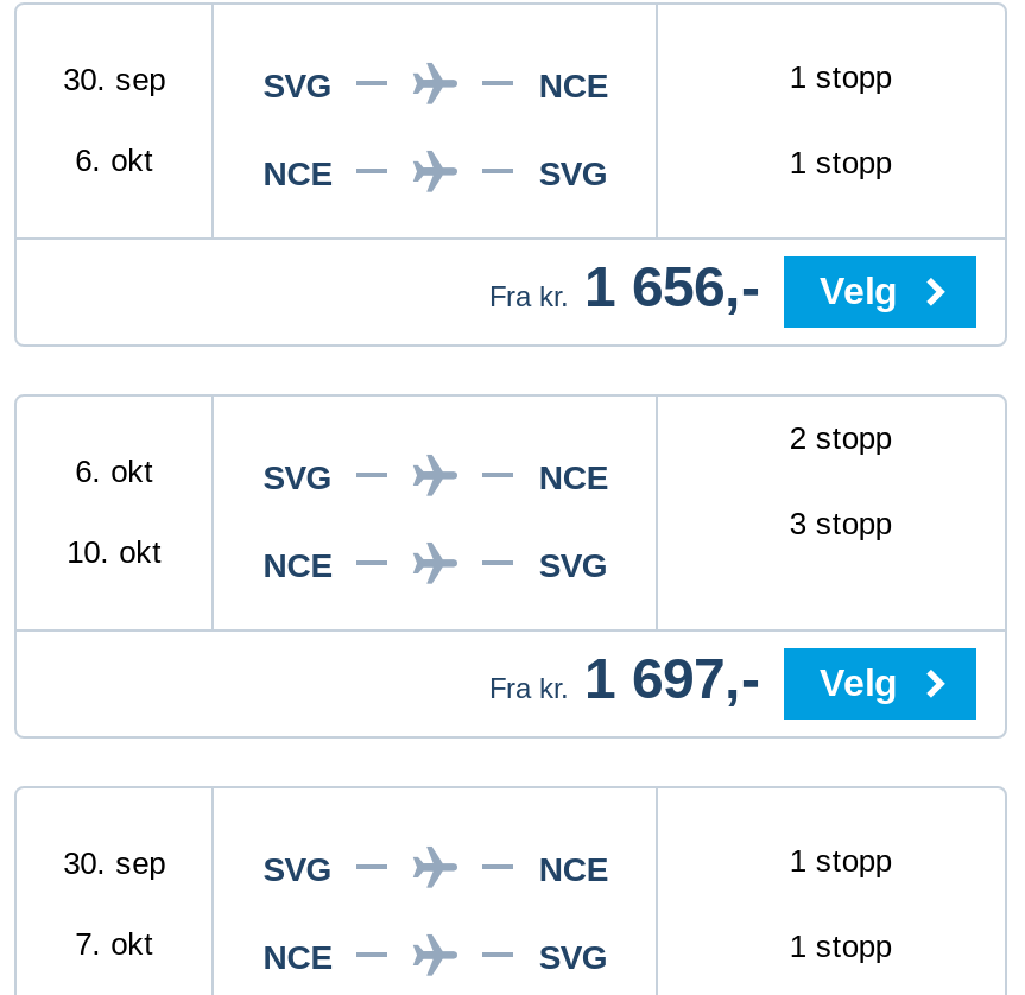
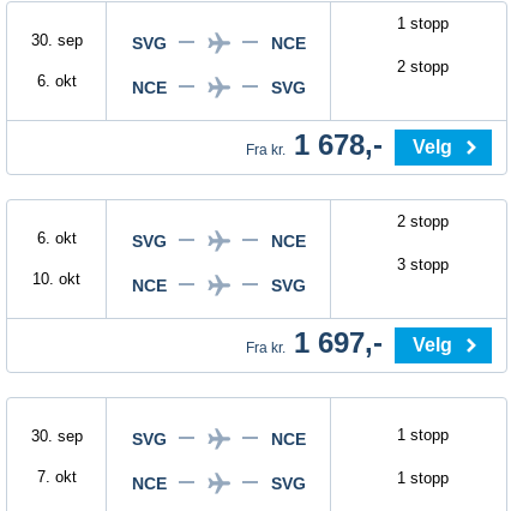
[790,145,892,180] 1 stopp -> [398,58,449,76] 2 stopp
[489,254,898,318] Fra kr. 1 656,- Velg -> [246,128,452,161] Fra kr. 1 678,- Velg

